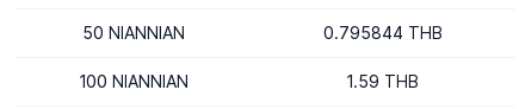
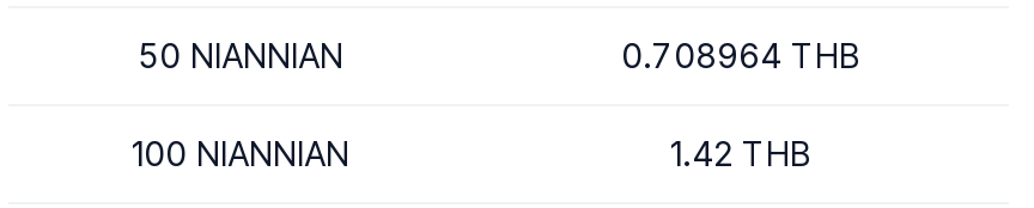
[323,23,443,43] 0.795844 THB -> [621,35,860,75] 0.708964 THB
[347,71,419,91] 1.59 THB -> [670,133,811,173] 1.42 THB

